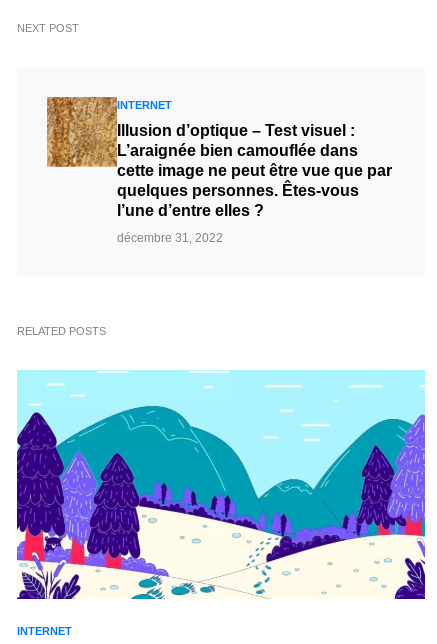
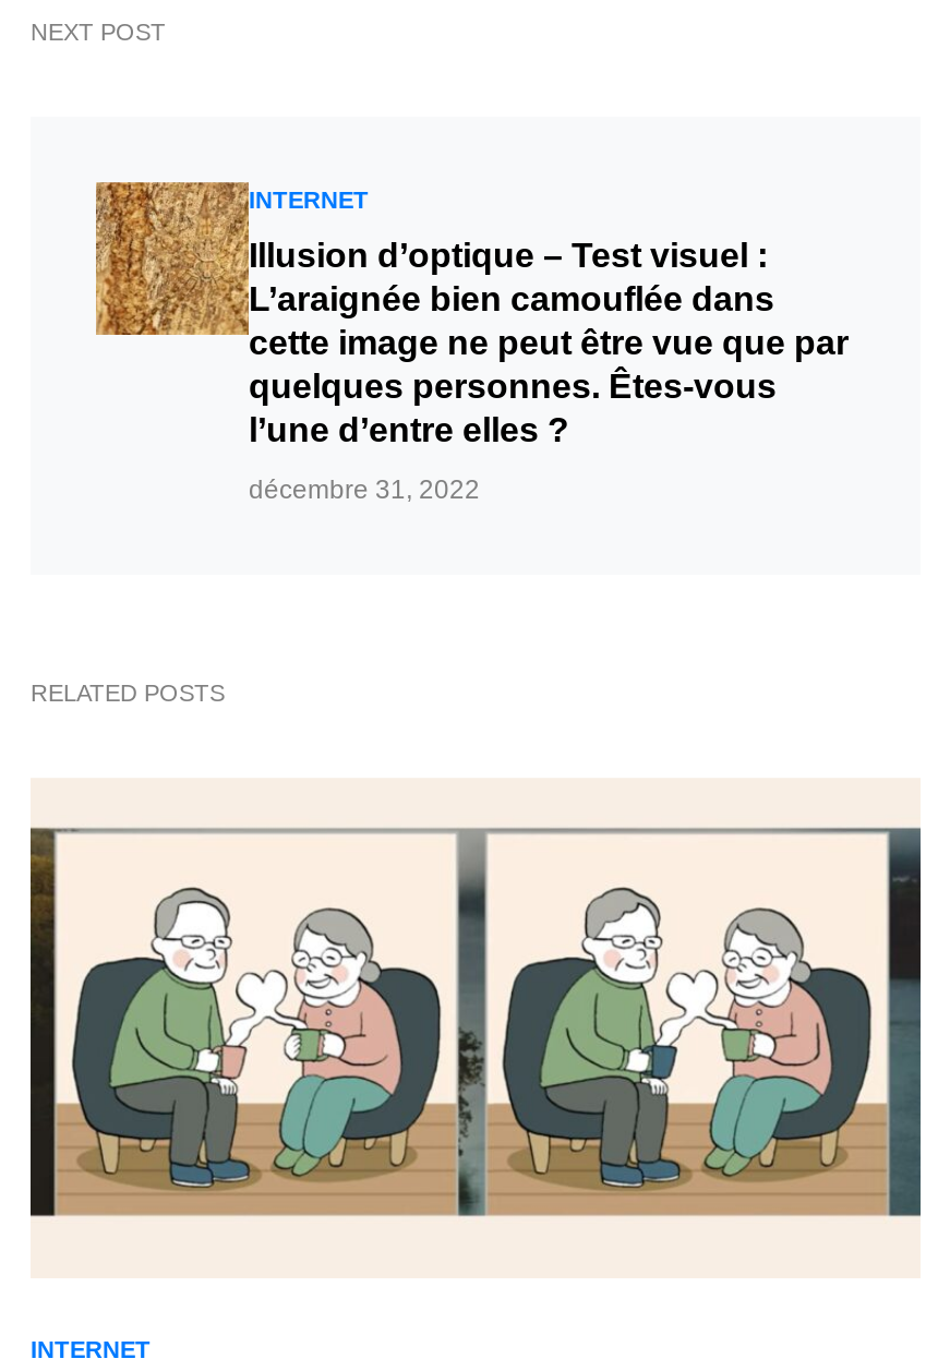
[16,370,426,600] [image] -> [28,780,923,1277] [image]

